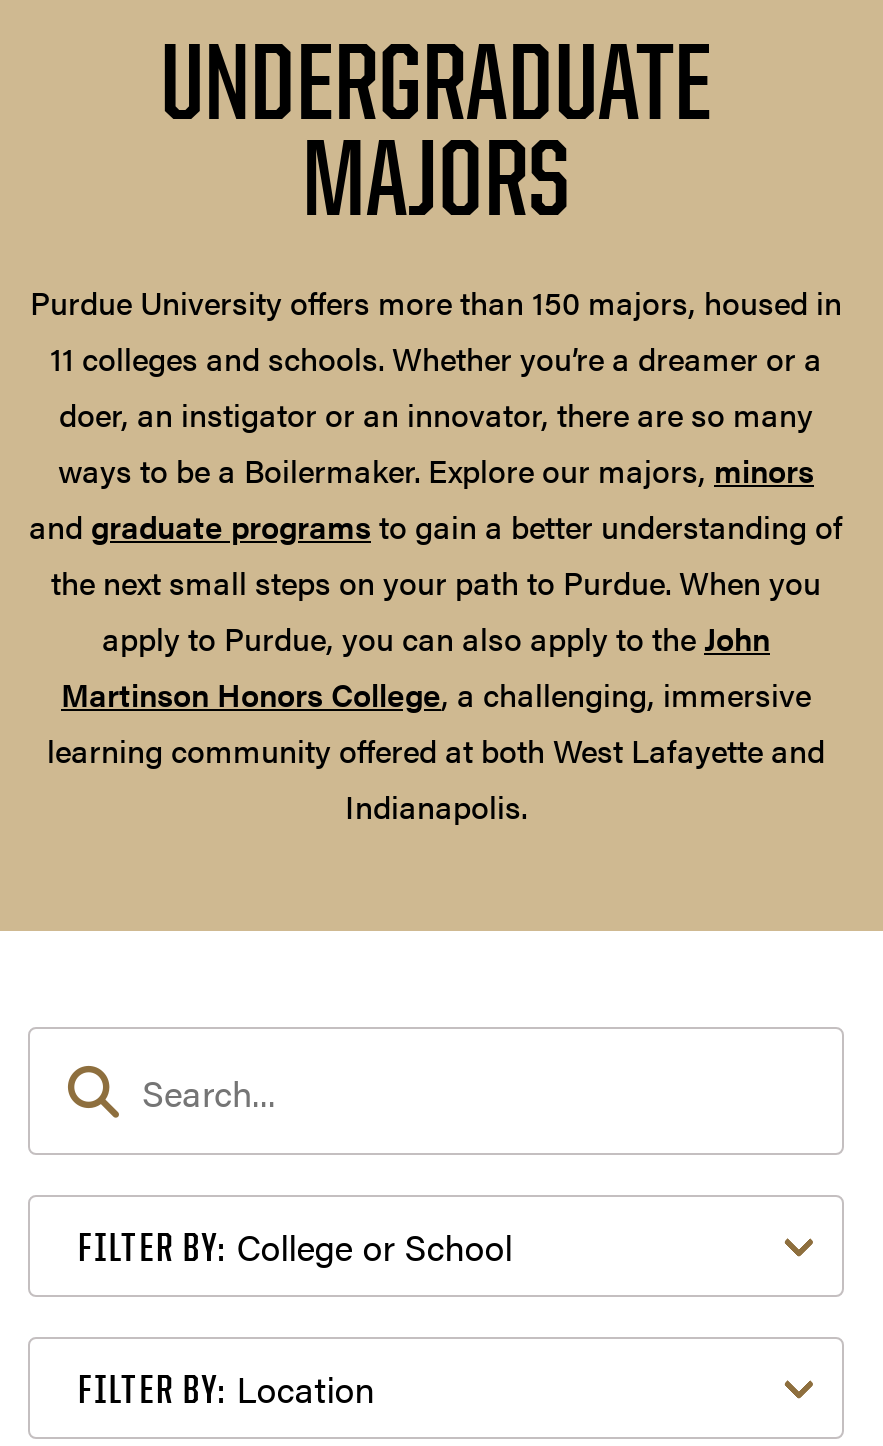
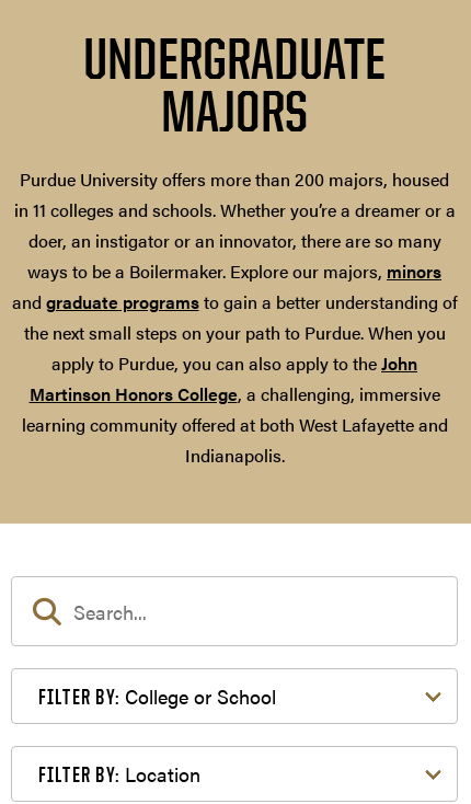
[30,279,842,381] Purdue University offers more than 150 majors, housed in | 11 colleges and schools. Whether you’re a dreamer or a -> [14,167,455,223] Purdue University offers more than 200 majors, housed | in 11 colleges and schools. Whether you’re a dreamer or a

